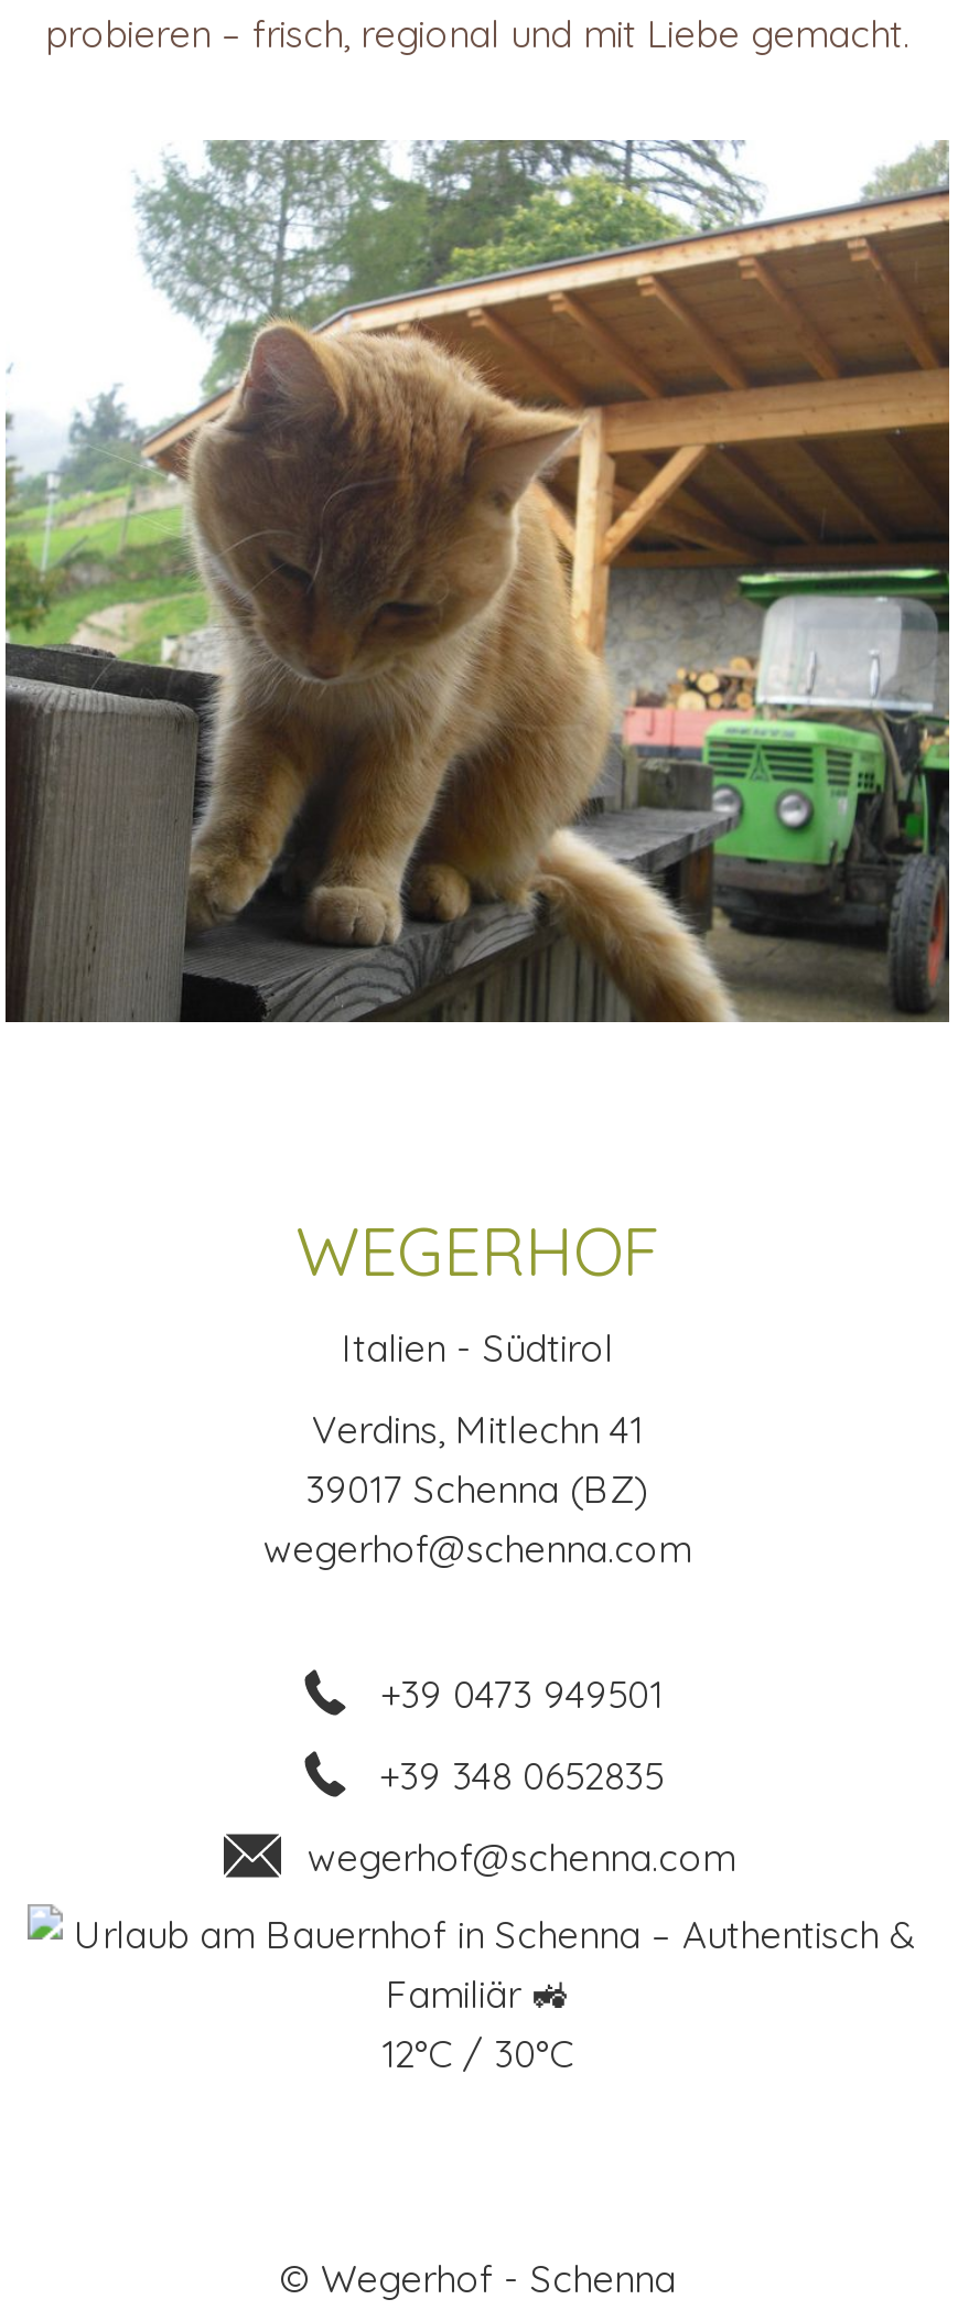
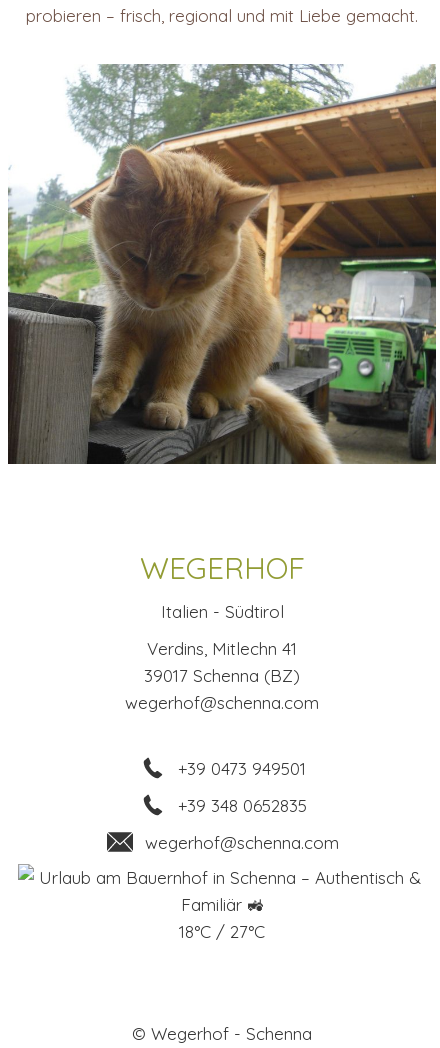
[381,2030,573,2076] 12°C / 30°C -> [179,921,265,942] 18°C / 27°C

